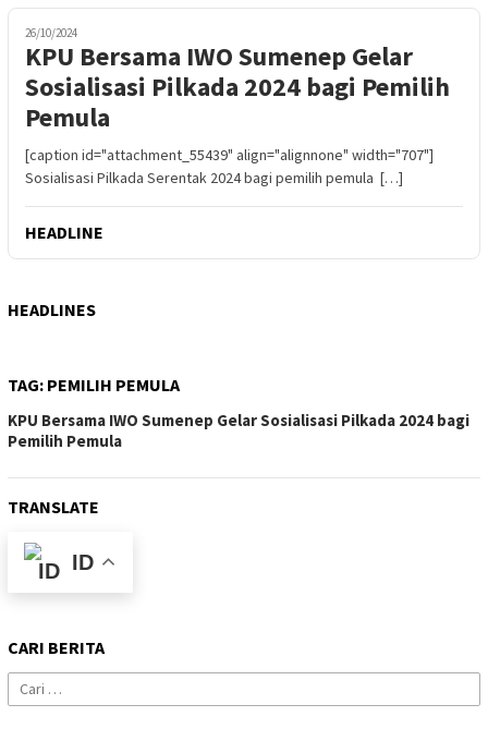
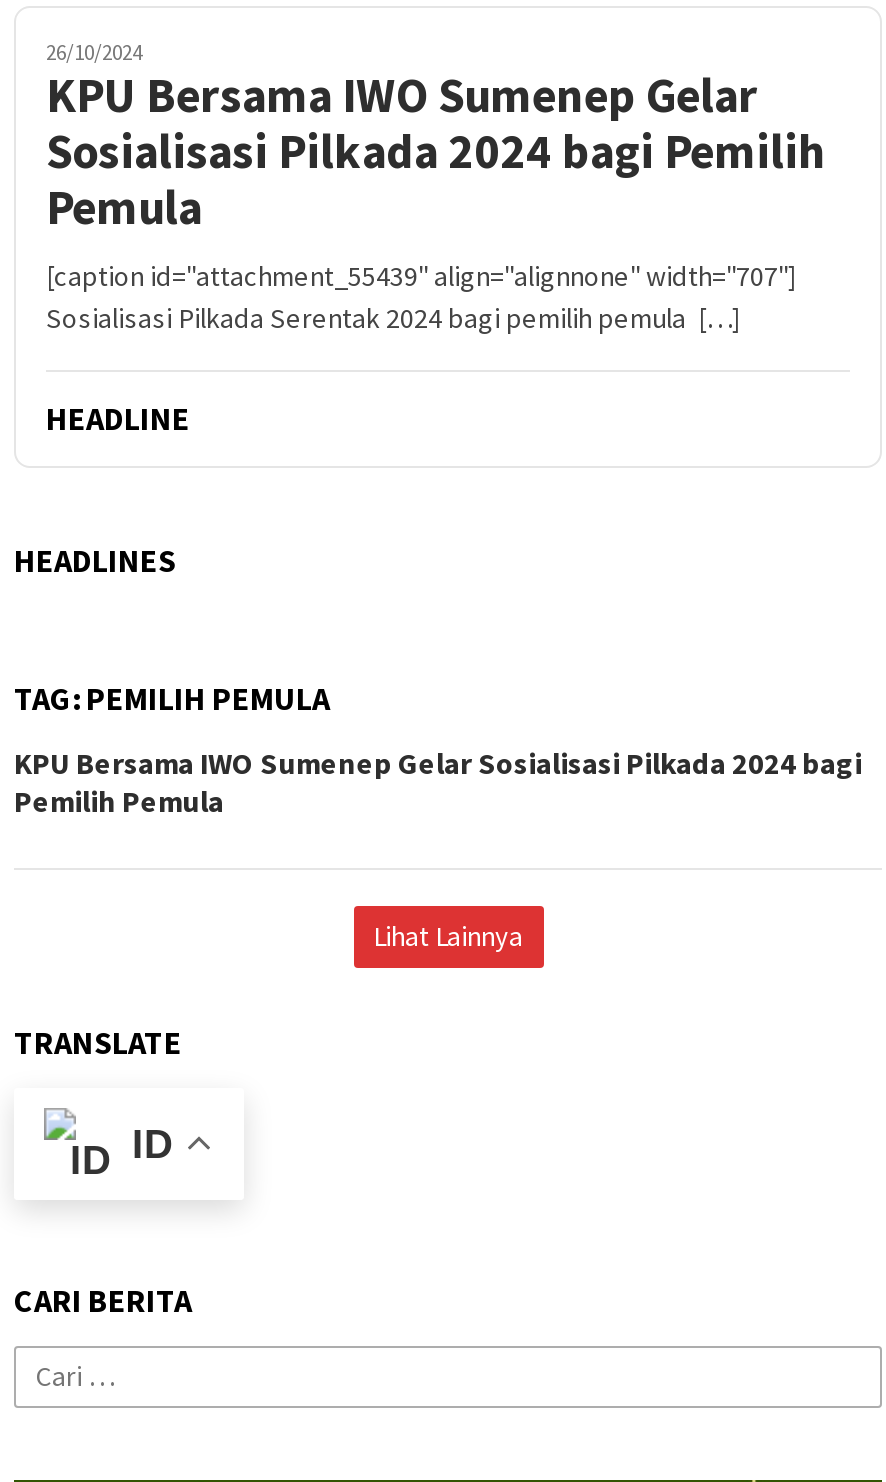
none -> [373,918,523,954] Lihat Lainnya

